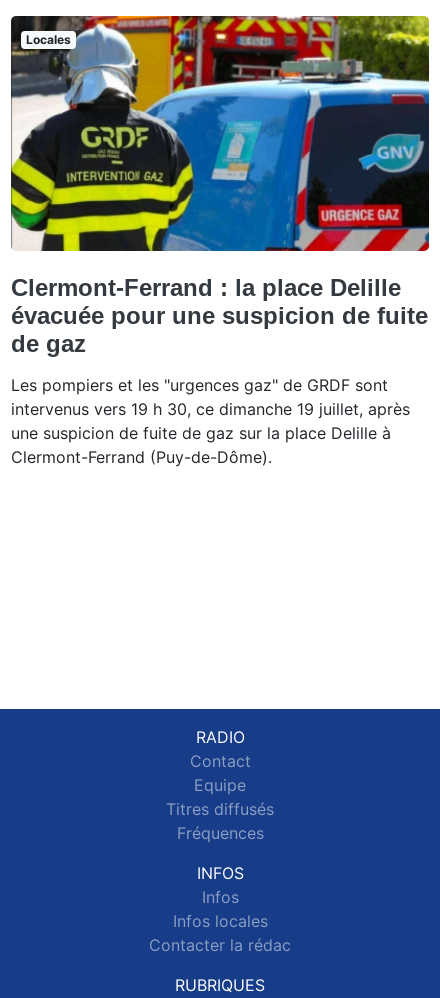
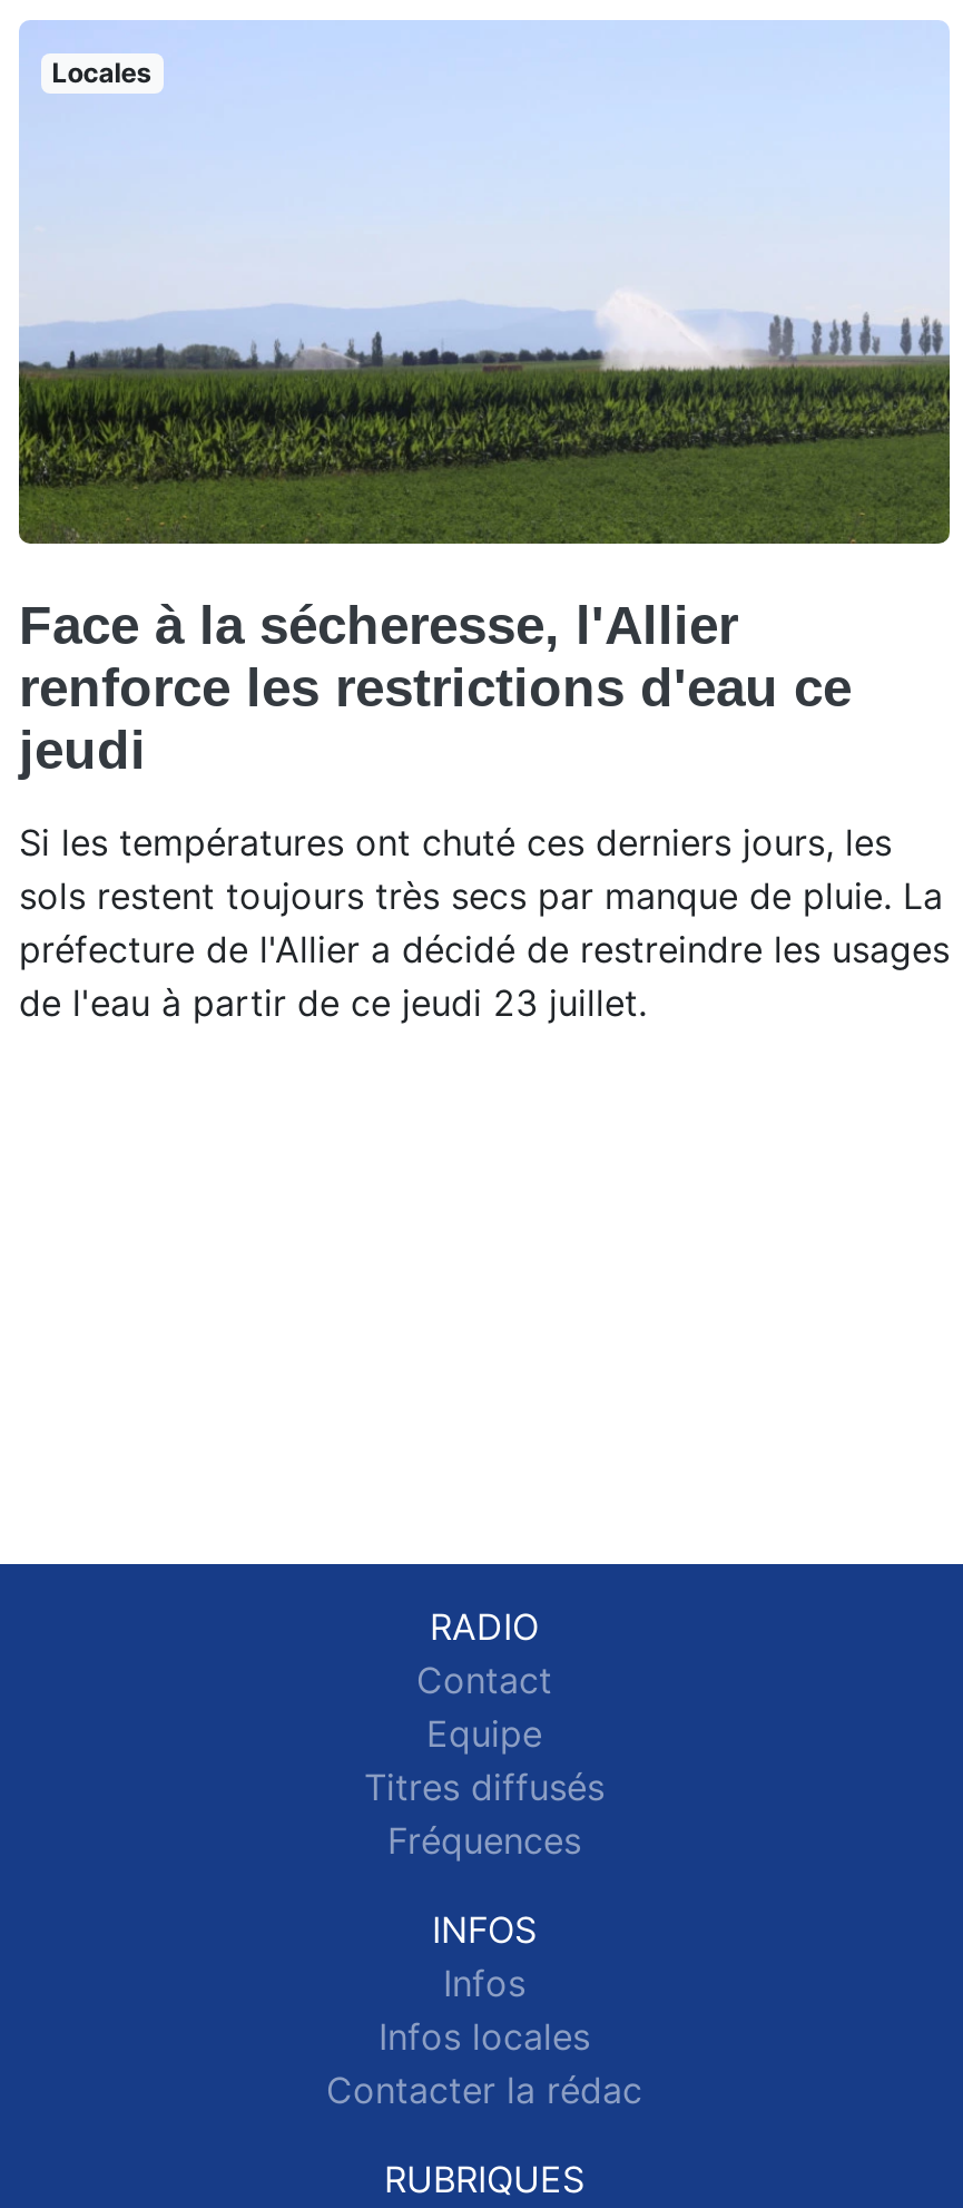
[10,15,430,357] [image] | Clermont-Ferrand : la place Delille | évacuée pour une suspicion de fuite | de gaz -> [17,20,952,780] [image] | Face à la sécheresse, l'Allier | renforce les restrictions d'eau ce | jeudi
[11,375,410,467] Les pompiers et les "urgences gaz" de GRDF sont | intervenus vers 19 h 30, ce dimanche 19 juillet, après | une suspicion de fuite de gaz sur la place Delille à | Clermont-Ferrand (Puy-de-Dôme). -> [19,820,950,1025] Si les températures ont chuté ces derniers jours, les | sols restent toujours très secs par manque de pluie. La | préfecture de l'Allier a décidé de restreindre les usages | de l'eau à partir de ce jeudi 23 juillet.

